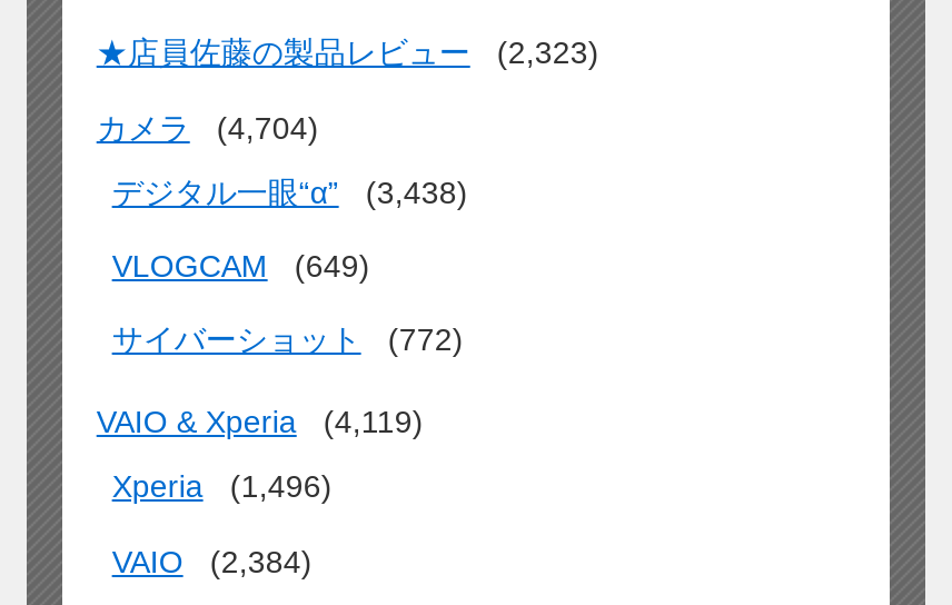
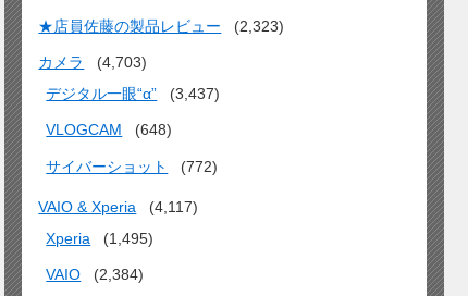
[97,109,319,145] カメラ (4,704) -> [39,53,147,71] カメラ (4,703)
[112,174,468,210] デジタル一眼“α” (3,438) -> [46,85,220,103] デジタル一眼“α” (3,437)
[112,248,370,283] VLOGCAM (649) -> [46,121,172,139] VLOGCAM (648)
[97,404,424,440] VAIO & Xperia (4,119) -> [39,198,199,215] VAIO & Xperia (4,117)
[112,469,332,505] Xperia (1,496) -> [46,230,154,247] Xperia (1,495)

